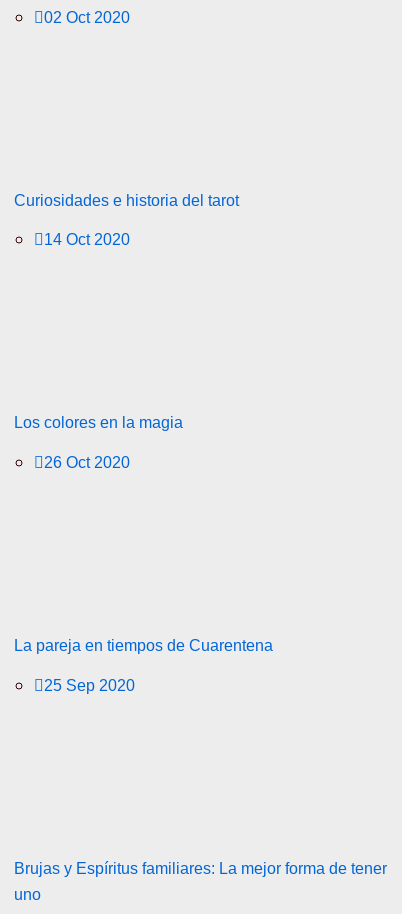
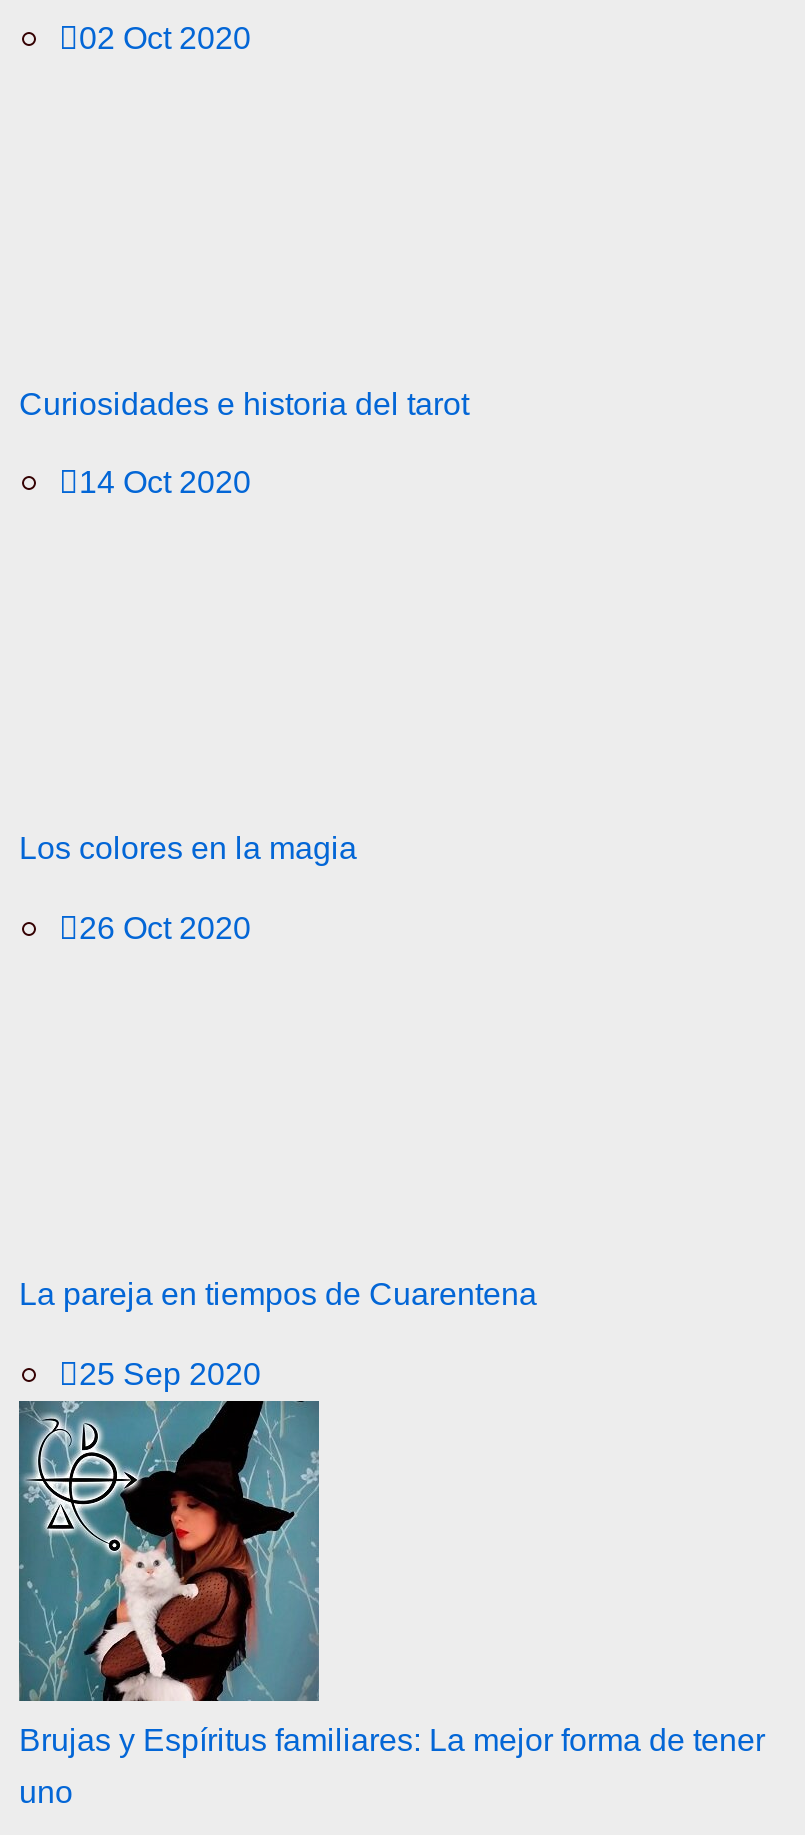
none -> [17,1399,321,1703] [image]

